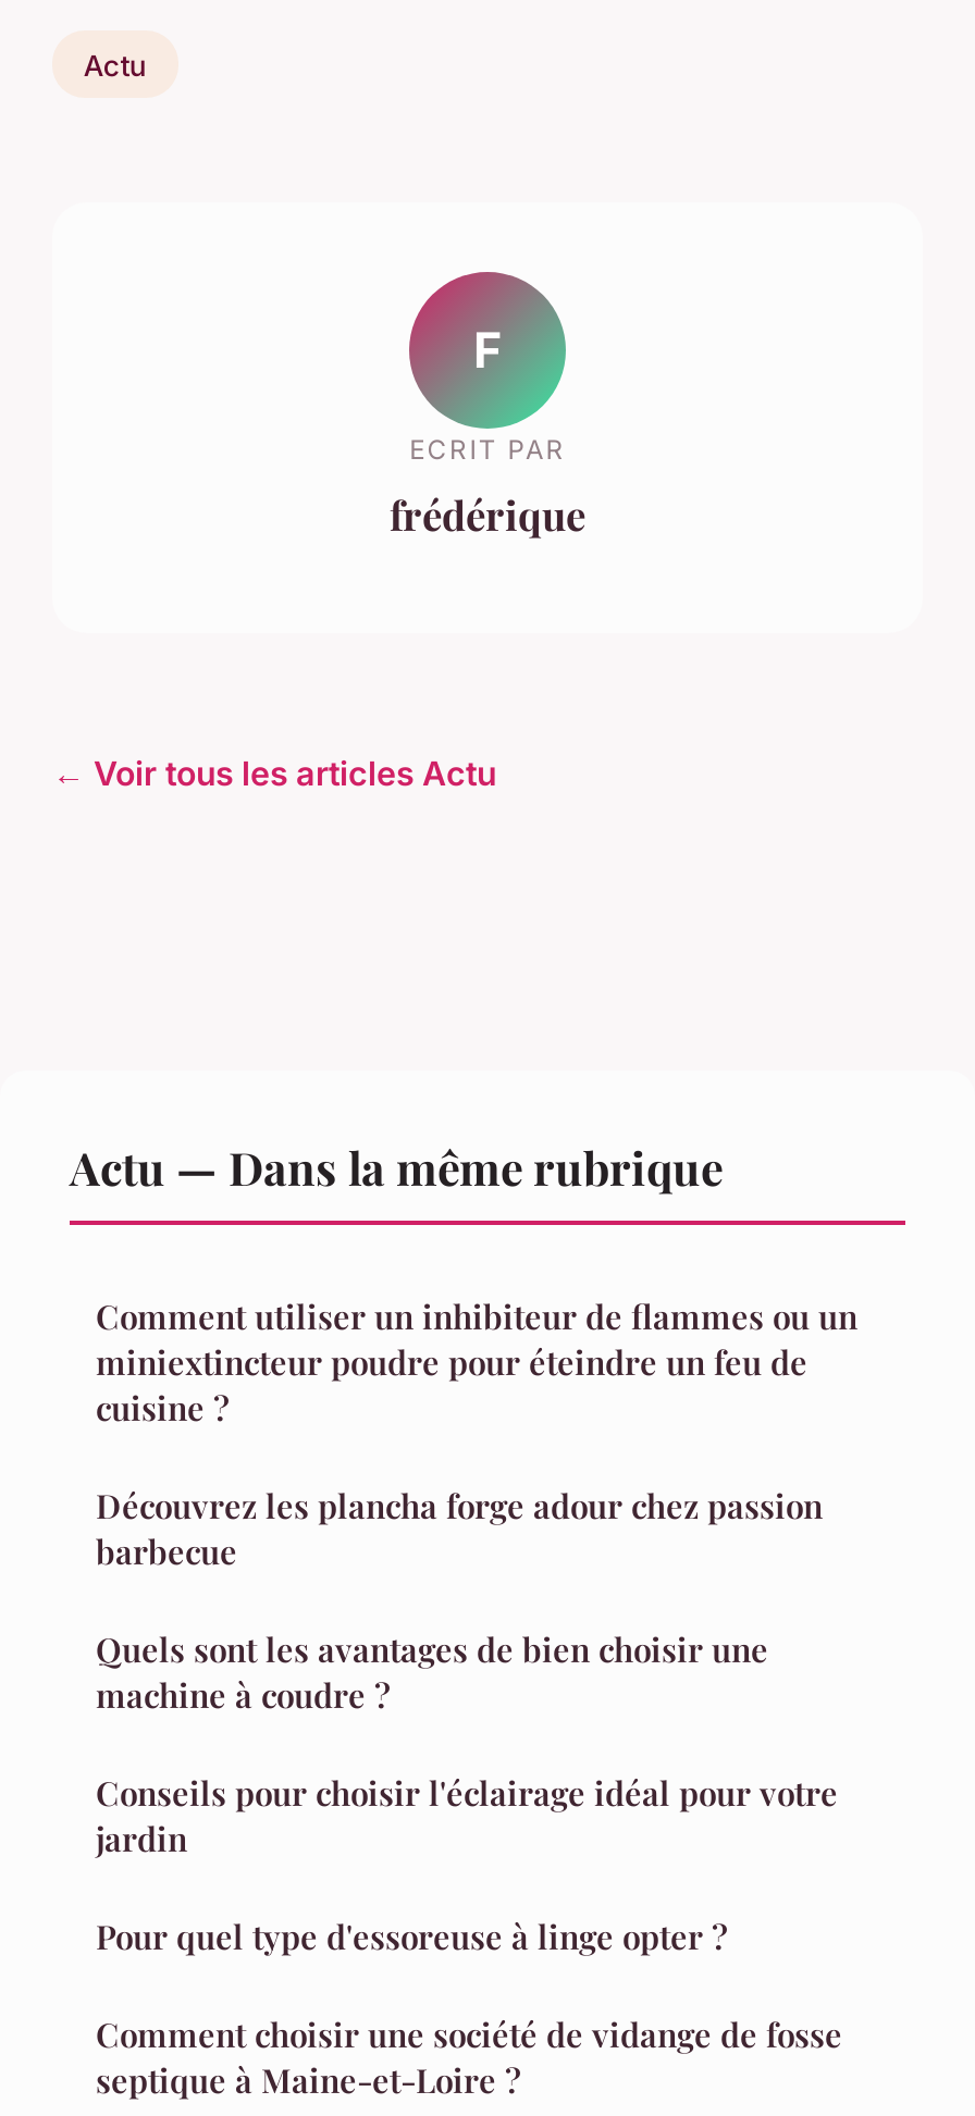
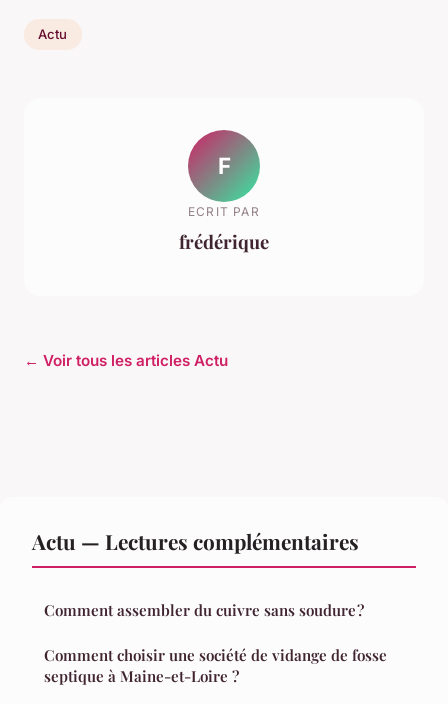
[70,1135,857,1957] Actu — Dans la même rubrique | Comment utiliser un inhibiteur de flammes ou un | miniextincteur poudre pour éteindre un feu de | cuisine ? | Découvrez les plancha forge adour chez passion | barbecue | Quels sont les avantages de bien choisir une | machine à coudre ? | Conseils pour choisir l'éclairage idéal pour votre | jardin | Pour quel type d'essoreuse à linge opter ? -> [32,526,364,619] Actu — Lectures complémentaires | Comment assembler du cuivre sans soudure ?

